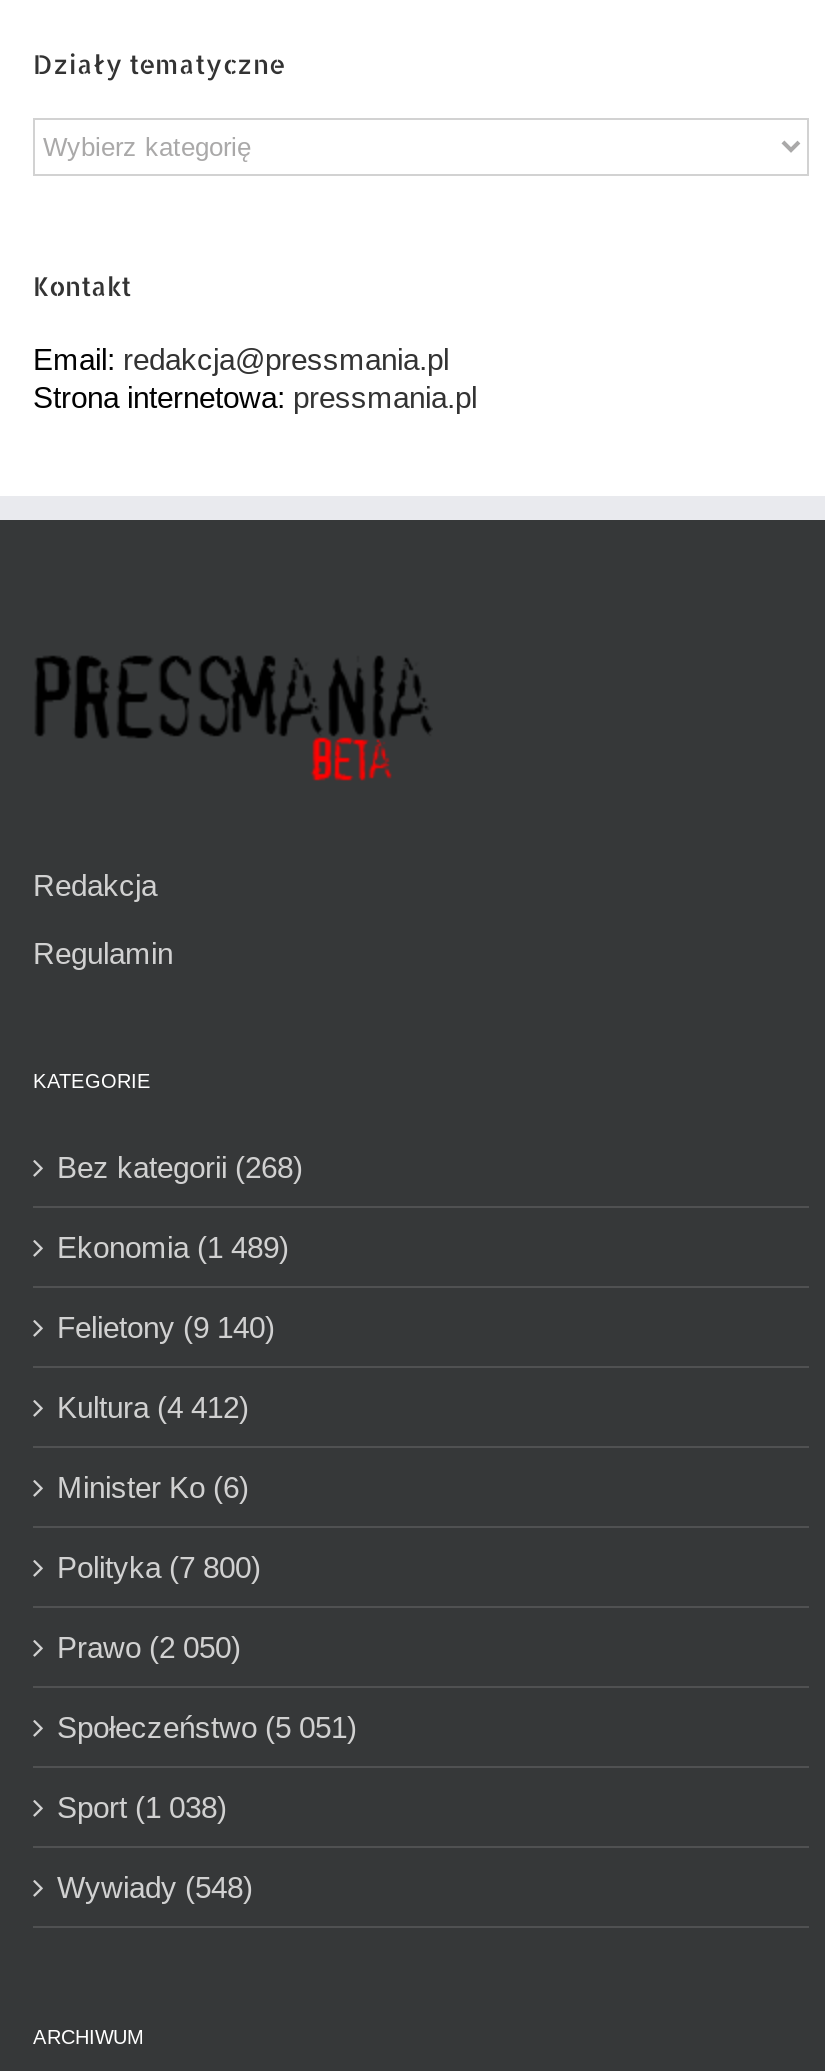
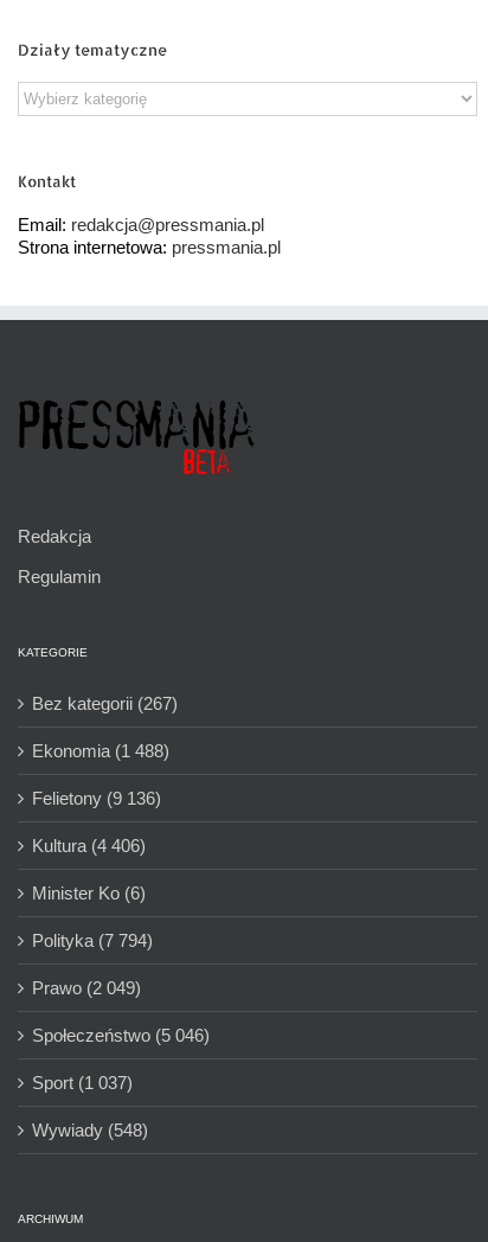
[57,1150,303,1184] Bez kategorii (268) -> [32,694,178,714] Bez kategorii (267)
[57,1230,289,1264] Ekonomia (1 489) -> [32,741,169,761] Ekonomia (1 488)
[57,1310,275,1344] Felietony (9 140) -> [32,788,161,808] Felietony (9 136)
[57,1390,249,1424] Kultura (4 412) -> [32,836,146,856] Kultura (4 406)
[57,1550,261,1584] Polityka (7 800) -> [32,931,153,951] Polityka (7 794)
[57,1630,241,1664] Prawo (2 050) -> [32,978,141,998] Prawo (2 049)
[57,1710,357,1744] Społeczeństwo (5 051) -> [32,1025,210,1046] Społeczeństwo (5 046)
[57,1790,227,1824] Sport (1 038) -> [32,1073,133,1093] Sport (1 037)

